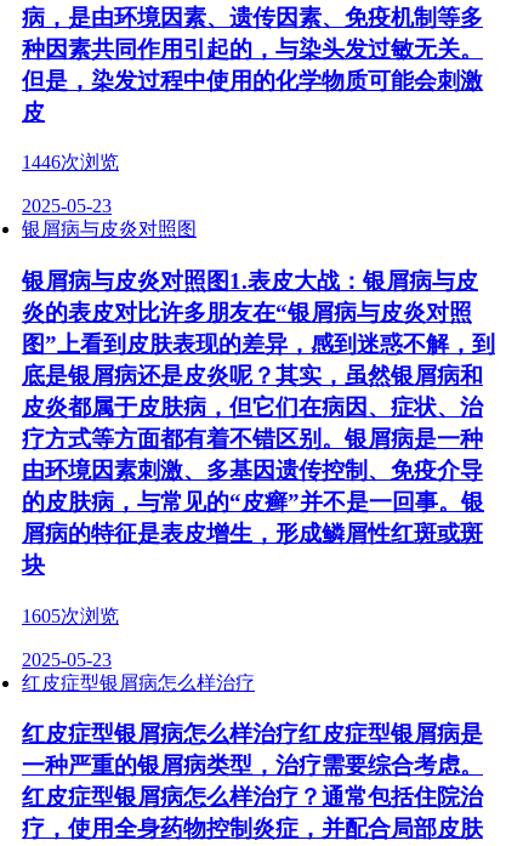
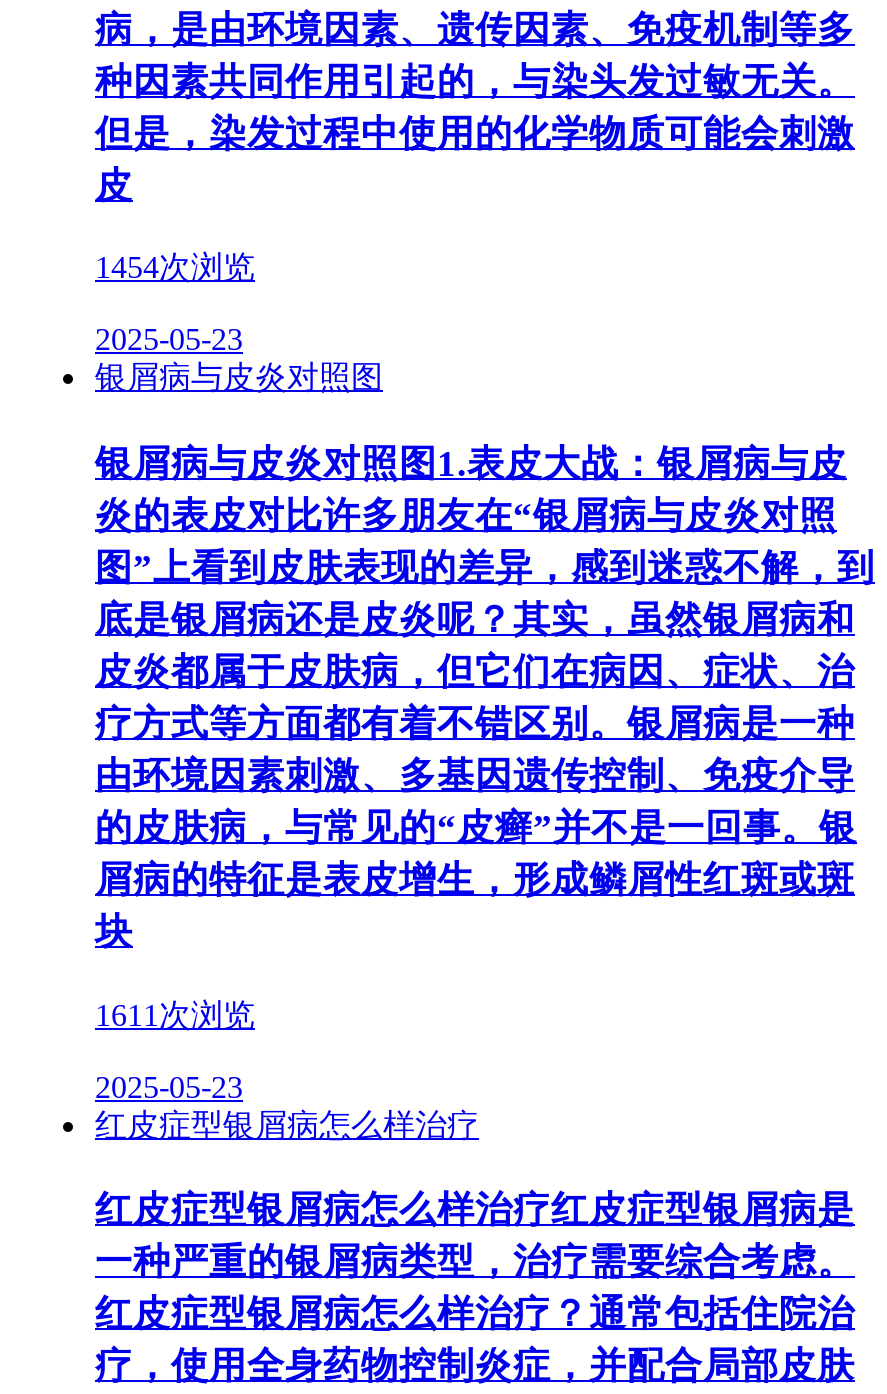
[22,152,119,173] 1446次浏览 -> [95,250,255,284] 1454次浏览
[22,605,119,626] 1605次浏览 -> [95,997,255,1031] 1611次浏览

